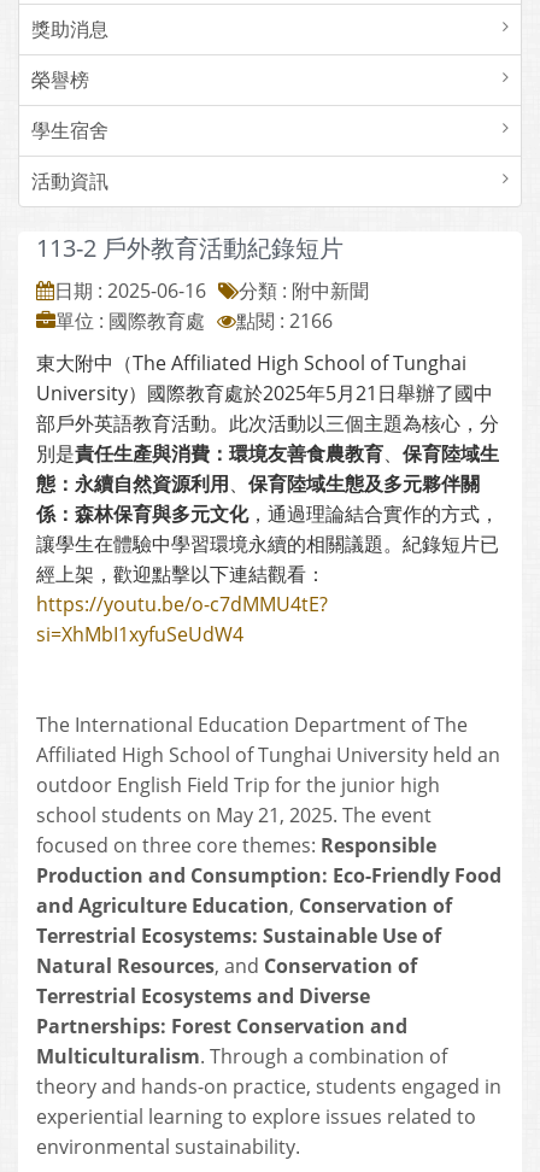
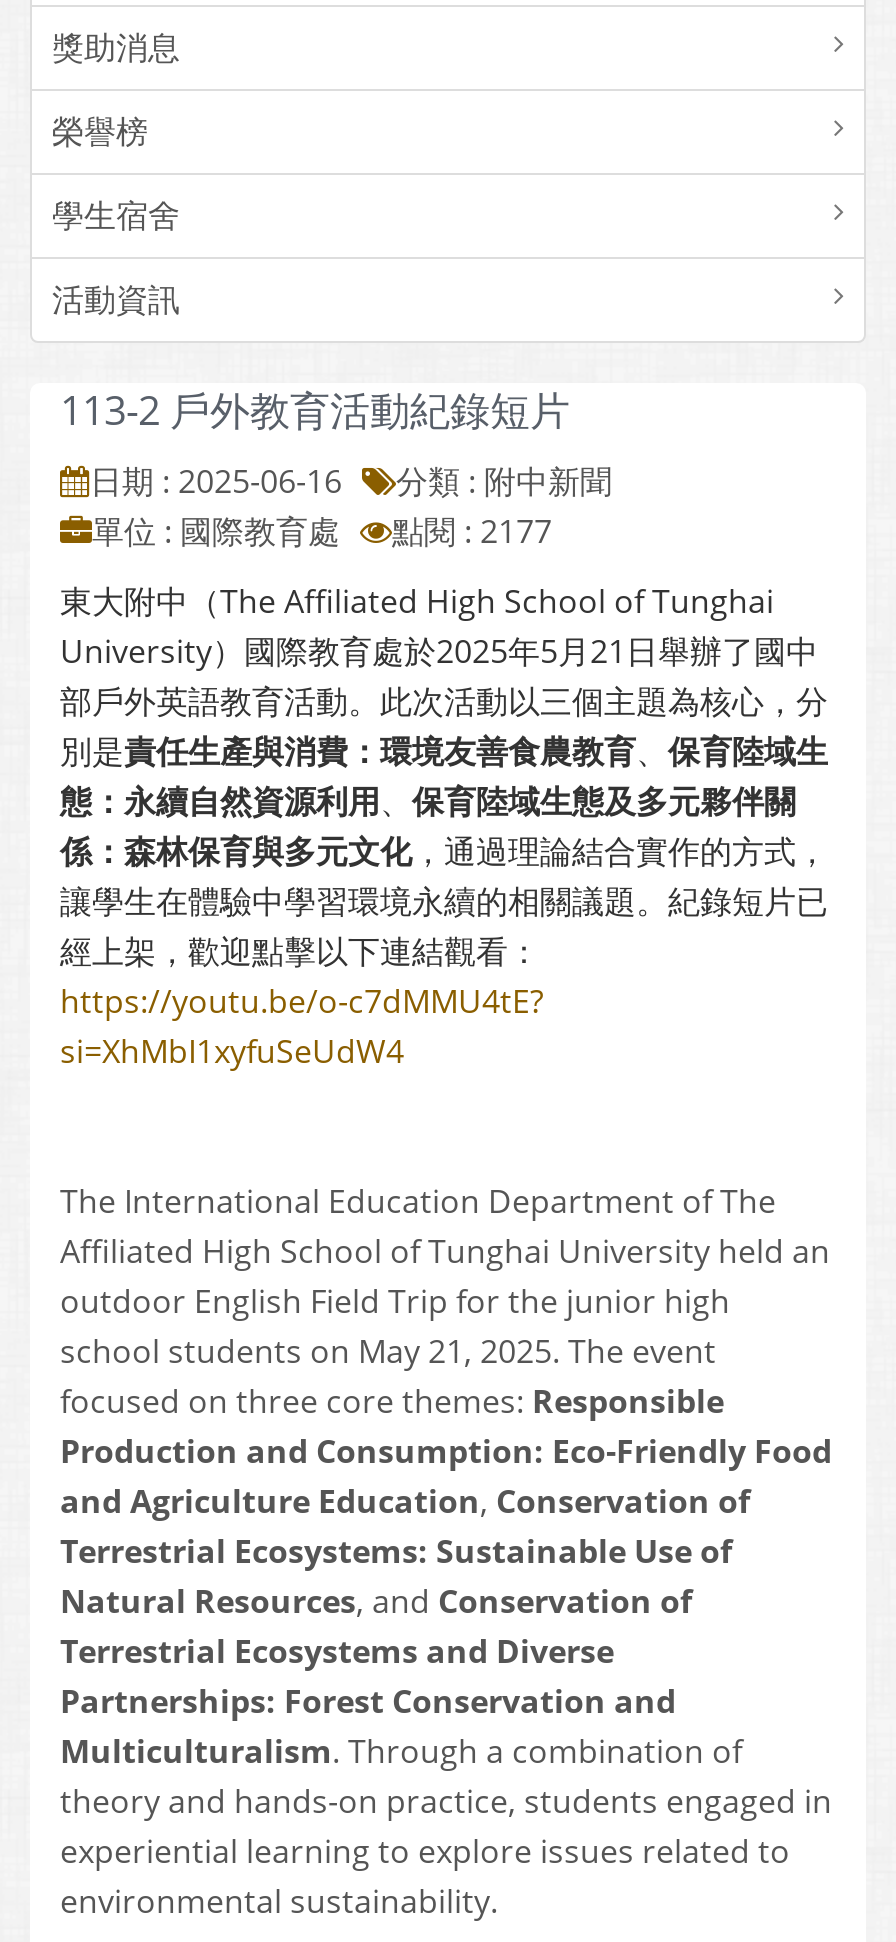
[55,307,333,334] 單位 : 國際教育處 點閱 : 2166 -> [92,509,552,553] 單位 : 國際教育處 點閱 : 2177

